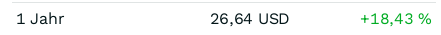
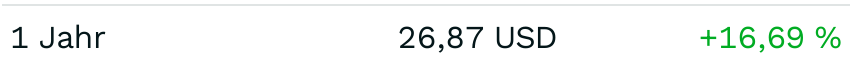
[210,9,290,28] 26,64 USD -> [397,18,558,56] 26,87 USD
[360,9,432,28] +18,43% -> [699,18,842,56] +16,69%

